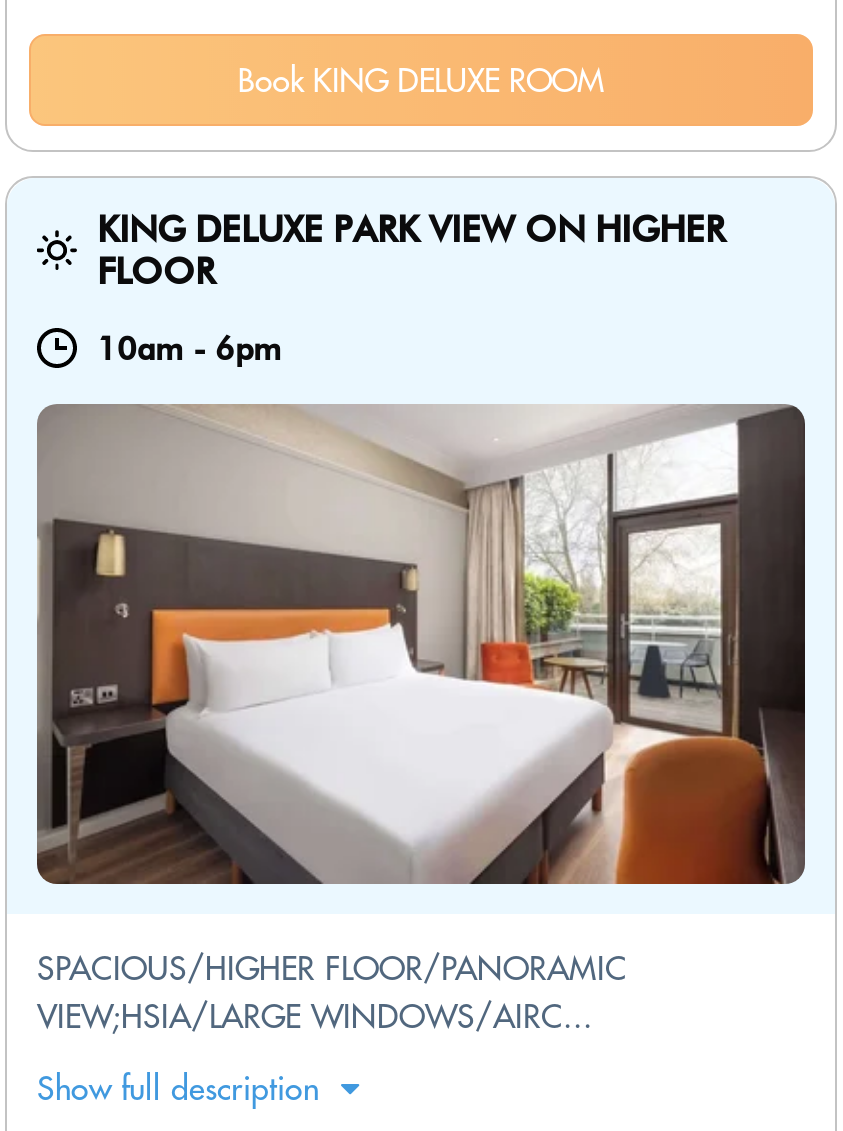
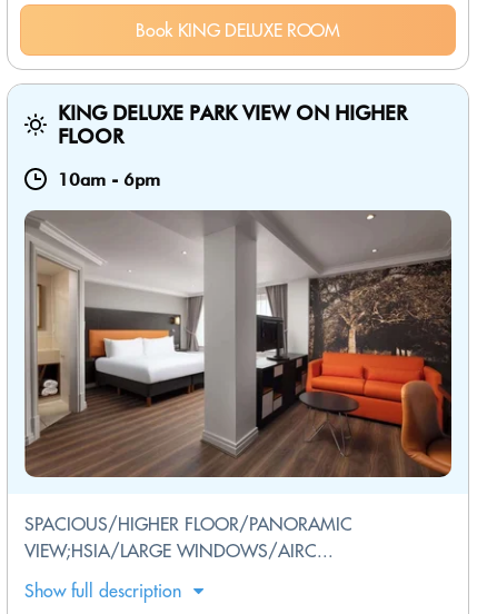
[37,404,805,884] [image] -> [24,210,451,477] [image]

